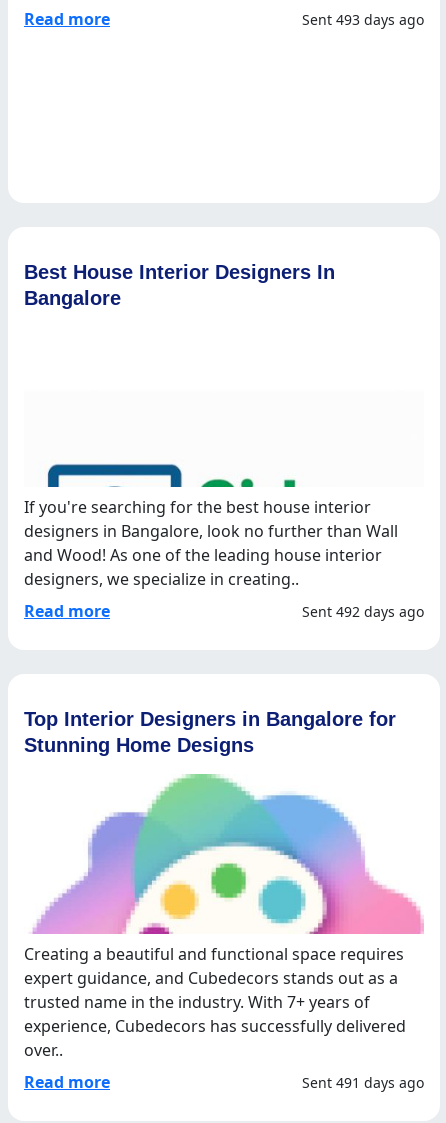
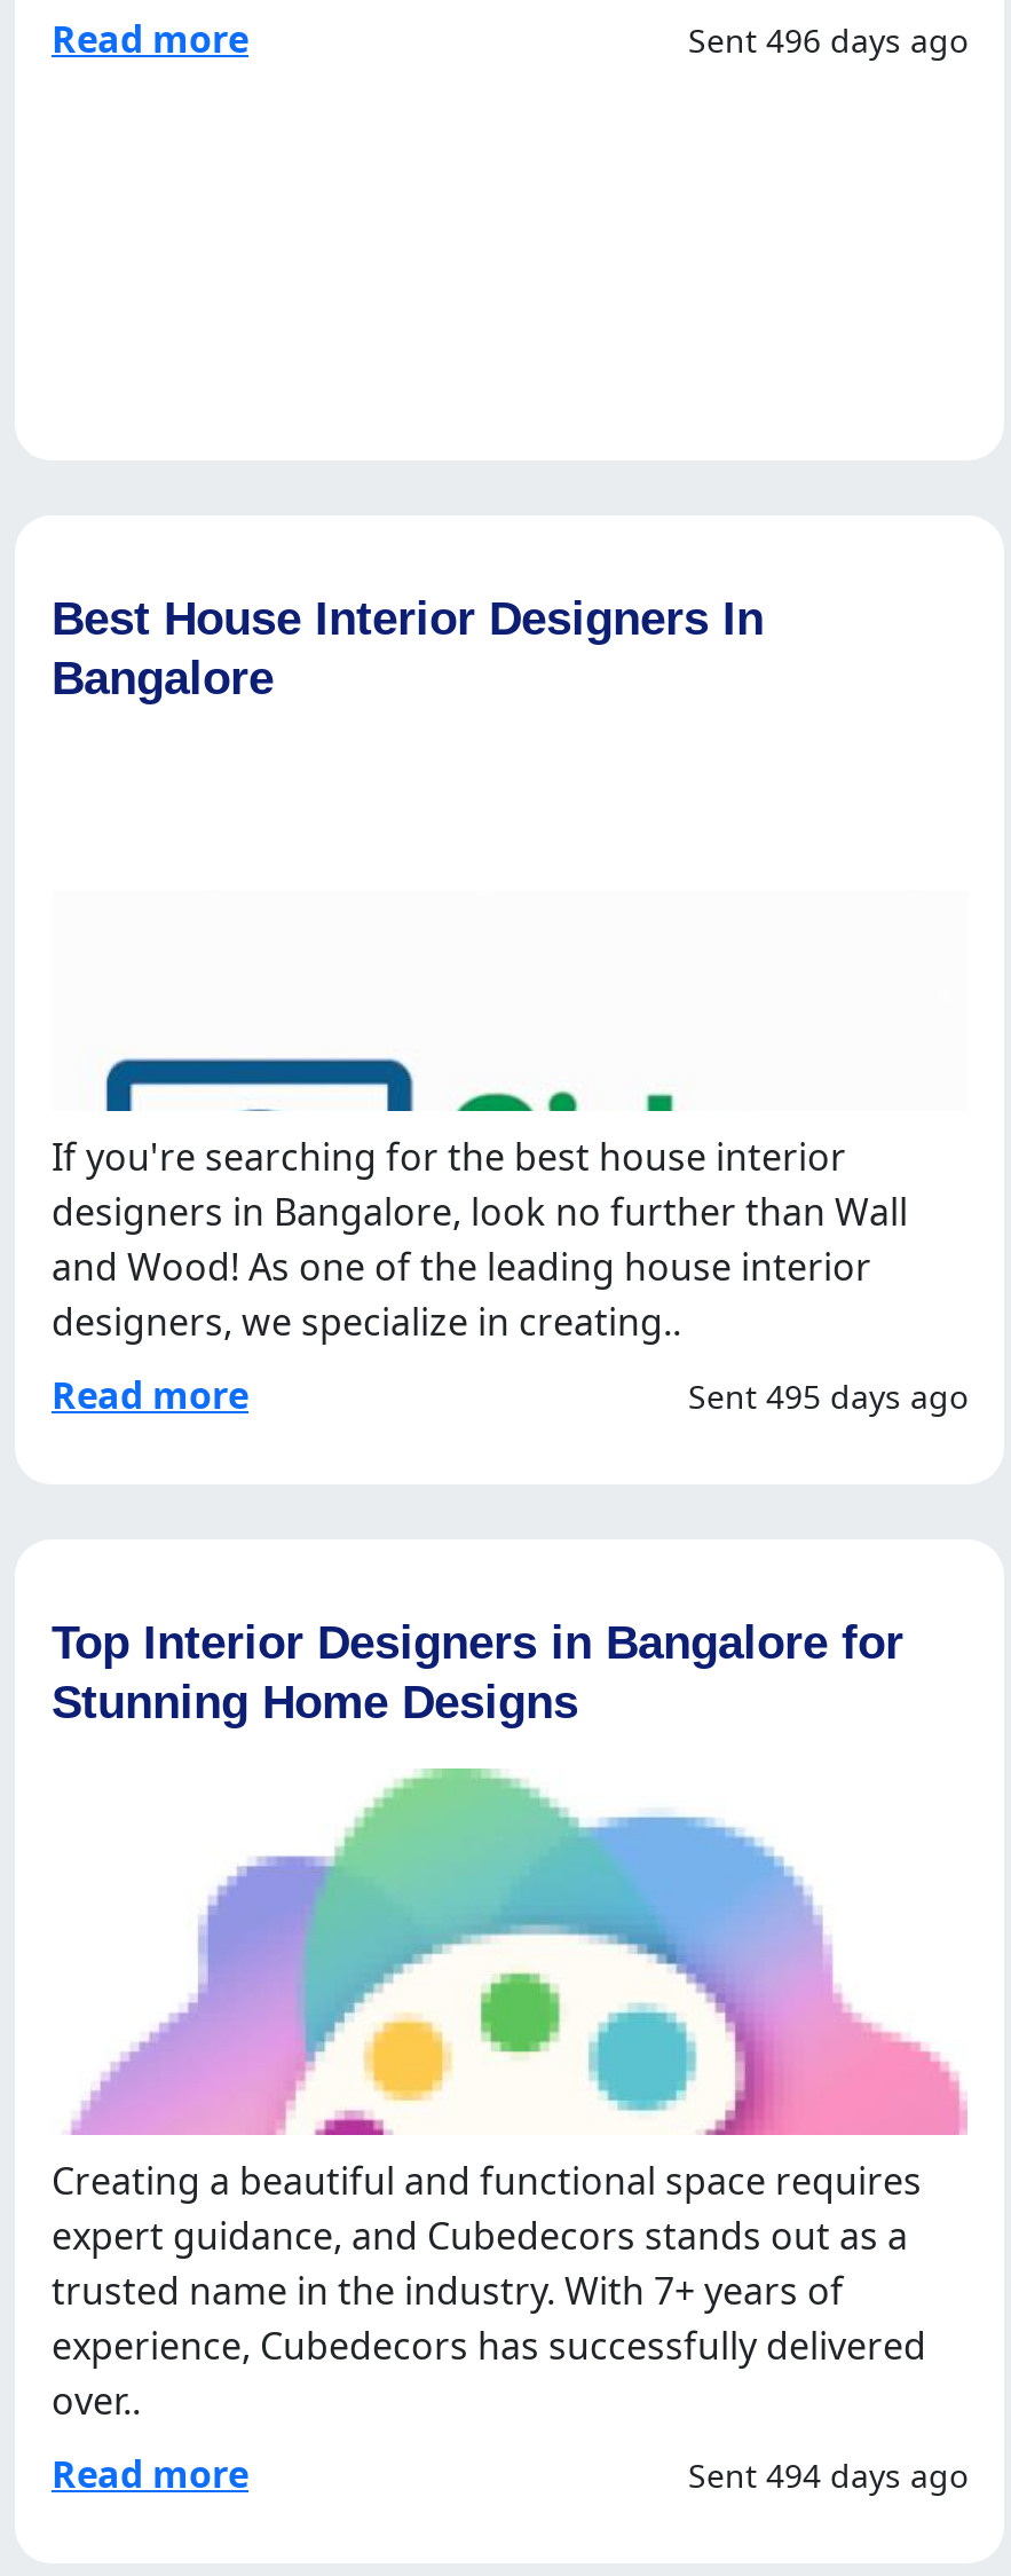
[302,10,424,29] Sent 493 days ago -> [688,18,967,62] Sent 496 days ago
[302,602,424,621] Sent 492 days ago -> [688,1374,967,1418] Sent 495 days ago
[302,1073,424,1092] Sent 491 days ago -> [688,2453,967,2497] Sent 494 days ago

